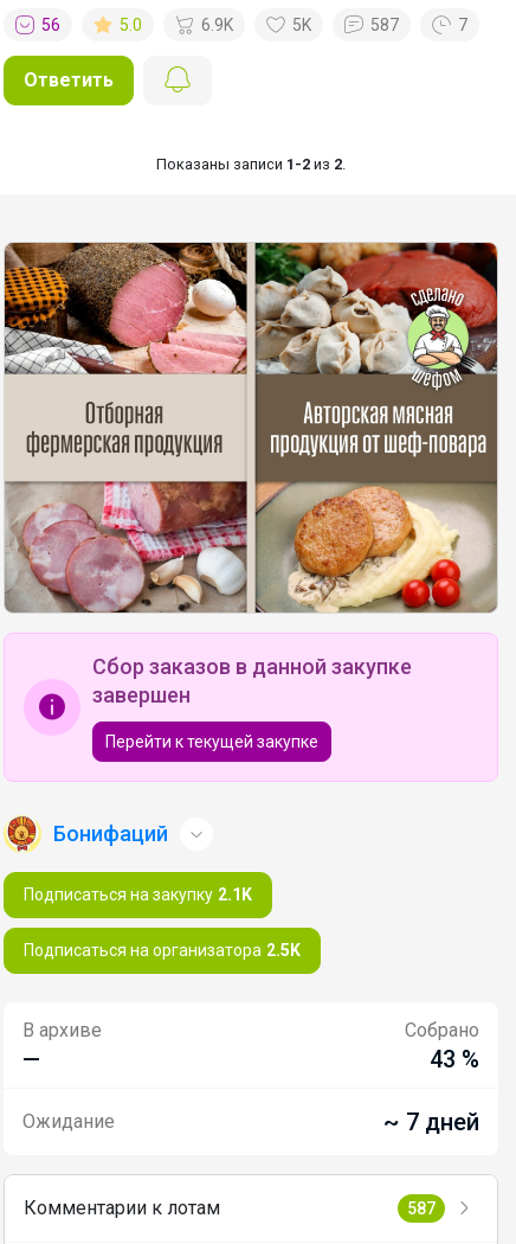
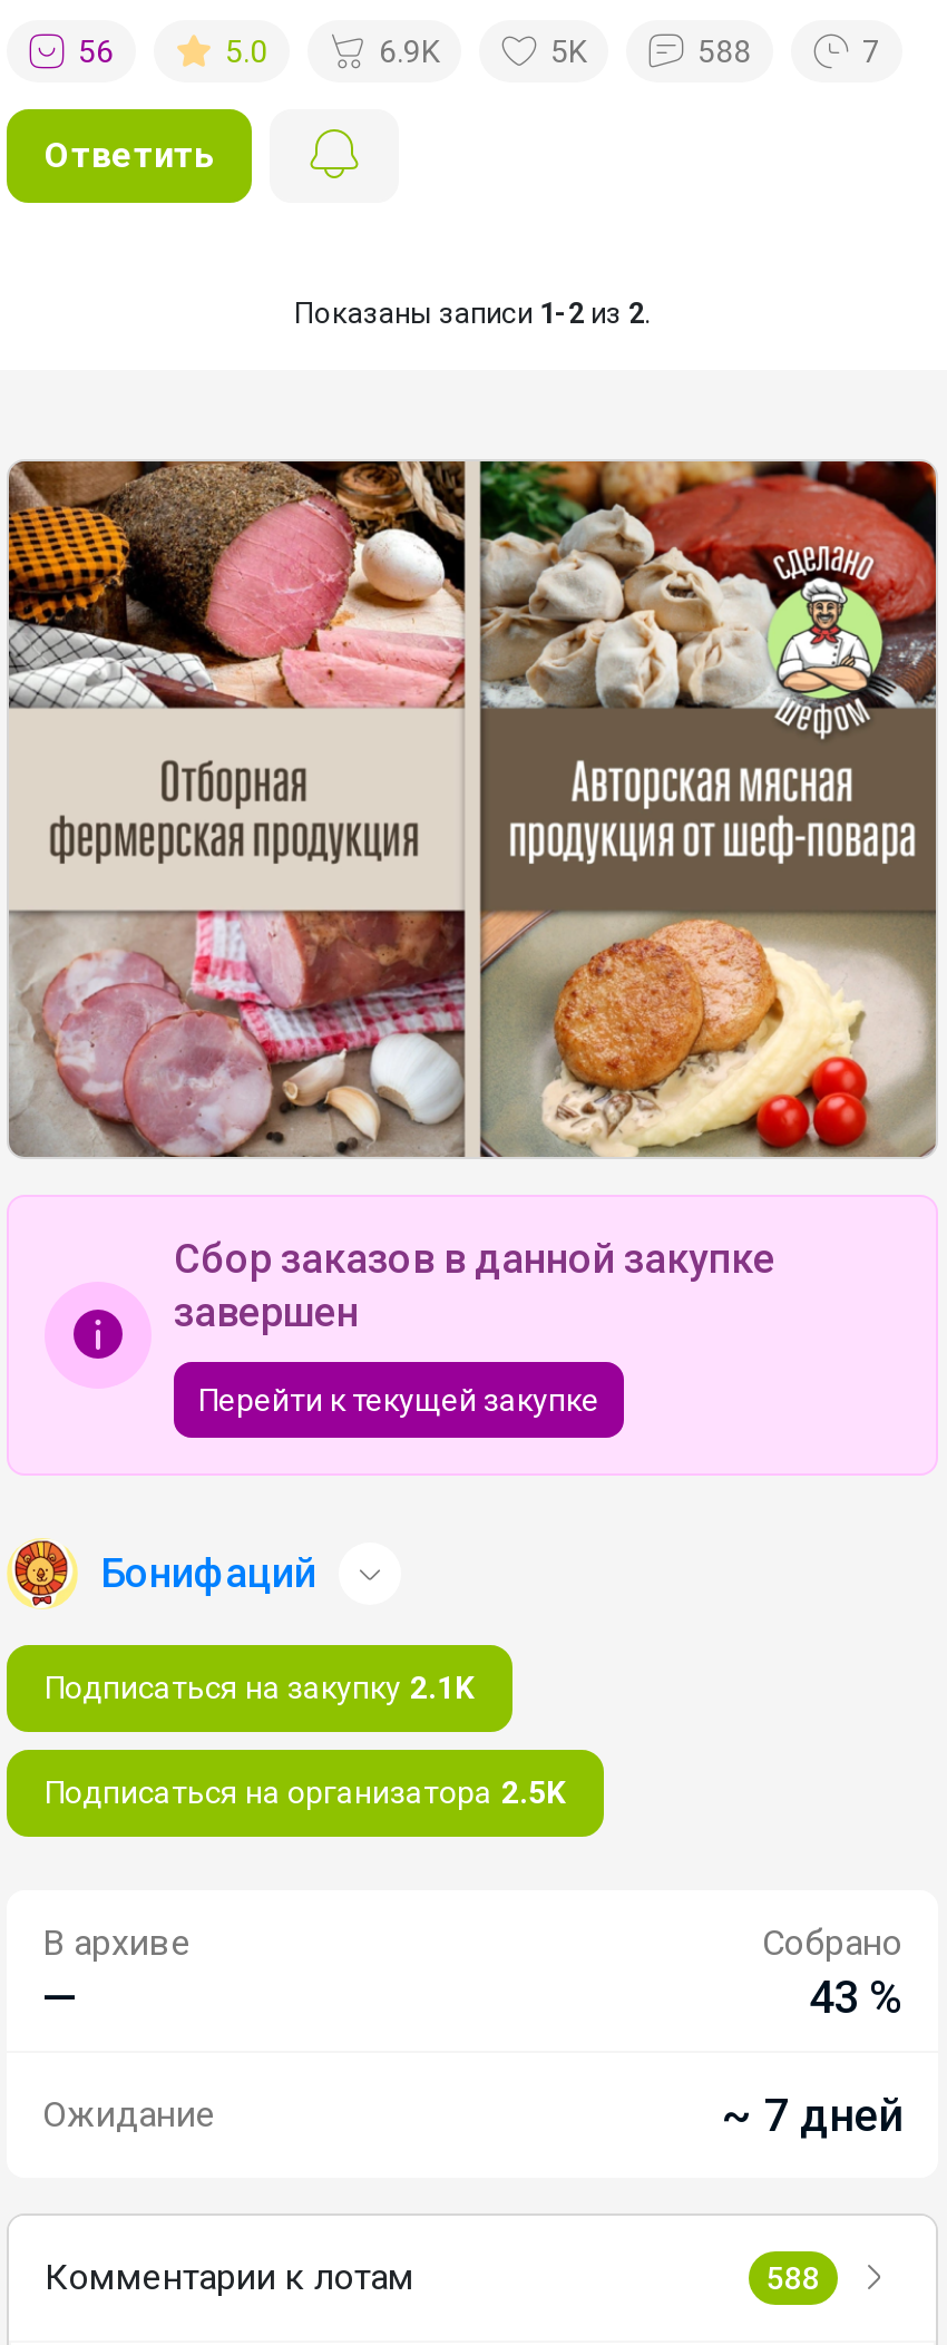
[370,15,399,34] 587 -> [697,32,751,68] 588
[407,1198,436,1217] 587 -> [767,2259,820,2295] 588

